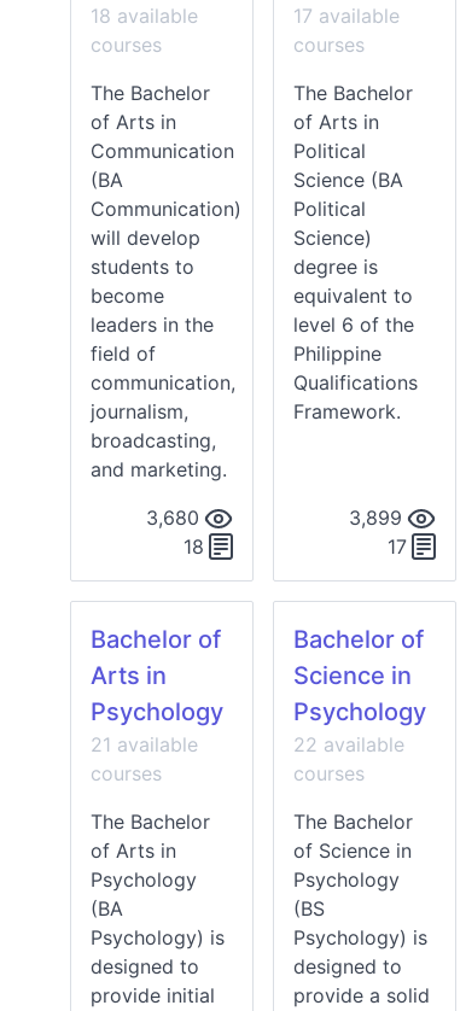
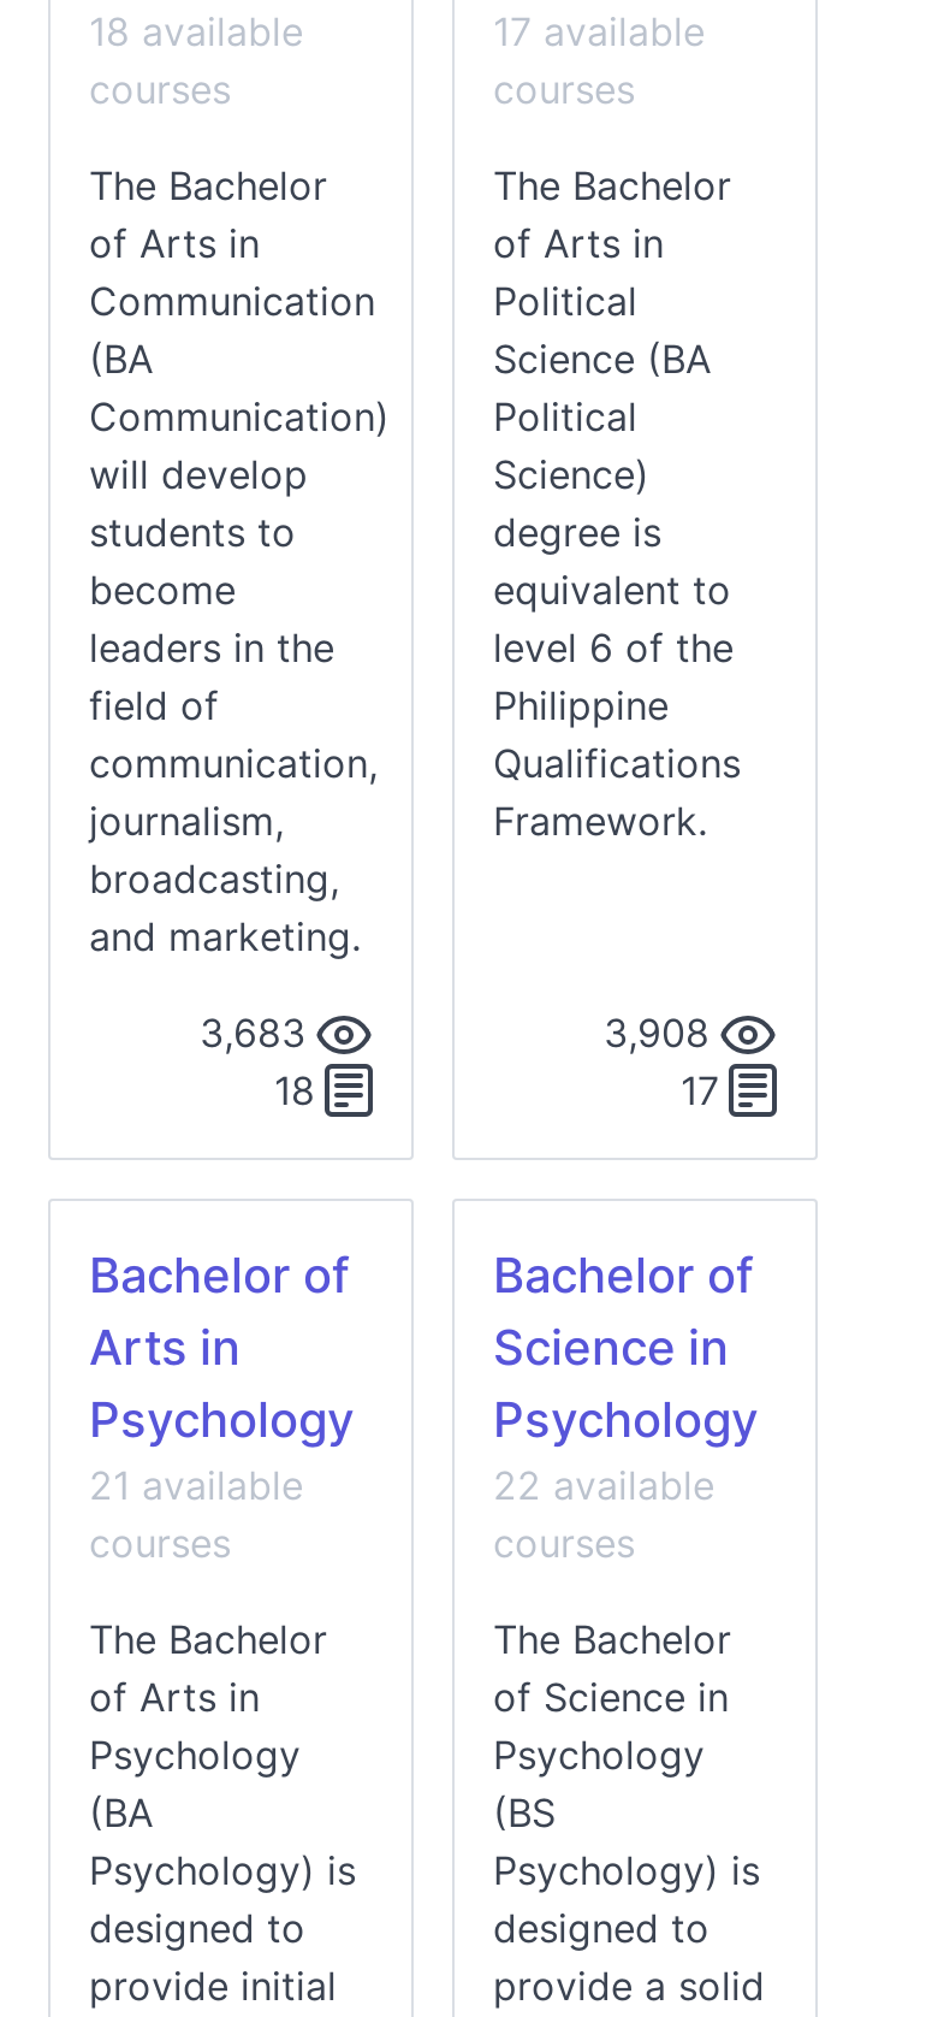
[146,505,199,530] 3,680 -> [200,1009,305,1057] 3,683
[349,505,402,530] 3,899 -> [604,1009,710,1057] 3,908

